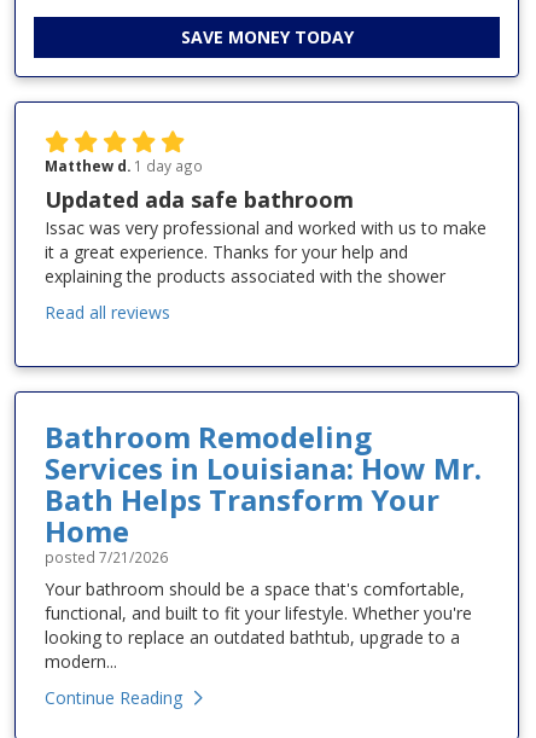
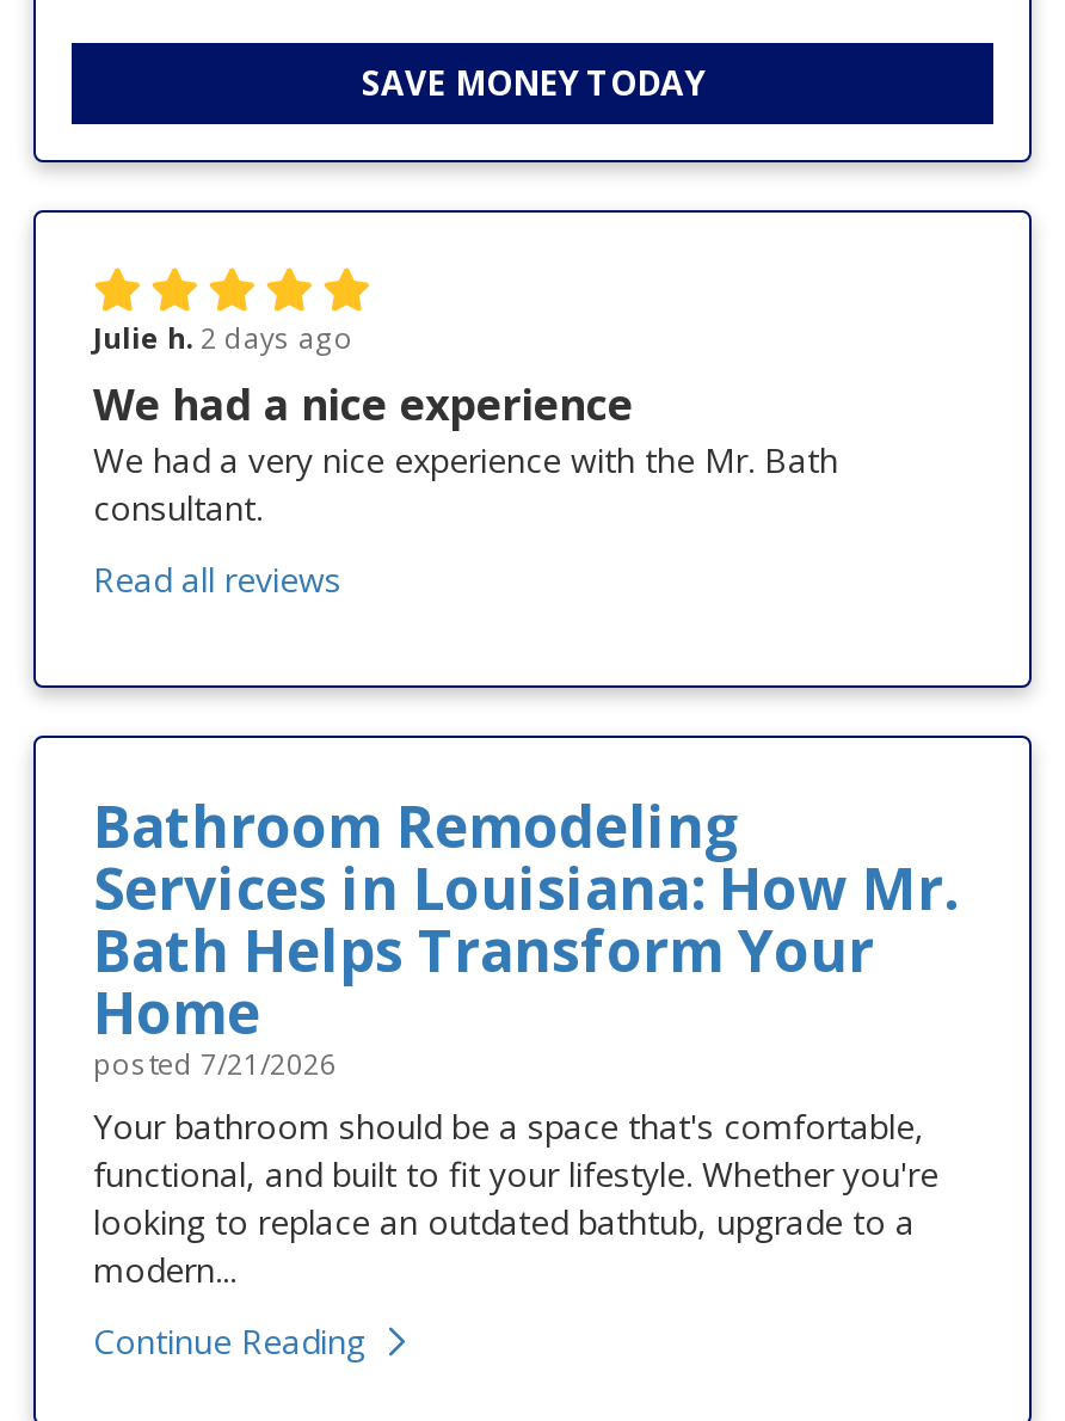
[45,155,487,287] Matthew d. 1 day ago | Updated ada safe bathroom | Issac was very professional and worked with us to make | it a great experience. Thanks for your help and | explaining the products associated with the shower -> [93,317,838,529] Julie h. 2 days ago | We had a nice experience | We had a very nice experience with the Mr. Bath | consultant.

